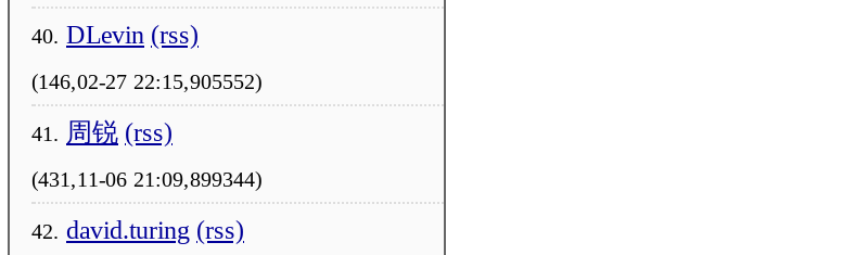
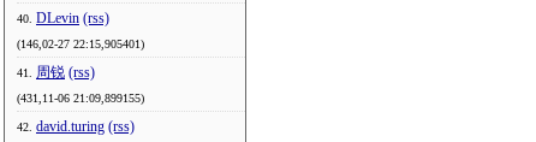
[31,69,261,93] (146,02-27 22:15,905552) -> [17,37,144,51] (146,02-27 22:15,905401)
[31,167,261,191] (431,11-06 21:09,899344) -> [17,91,144,105] (431,11-06 21:09,899155)

